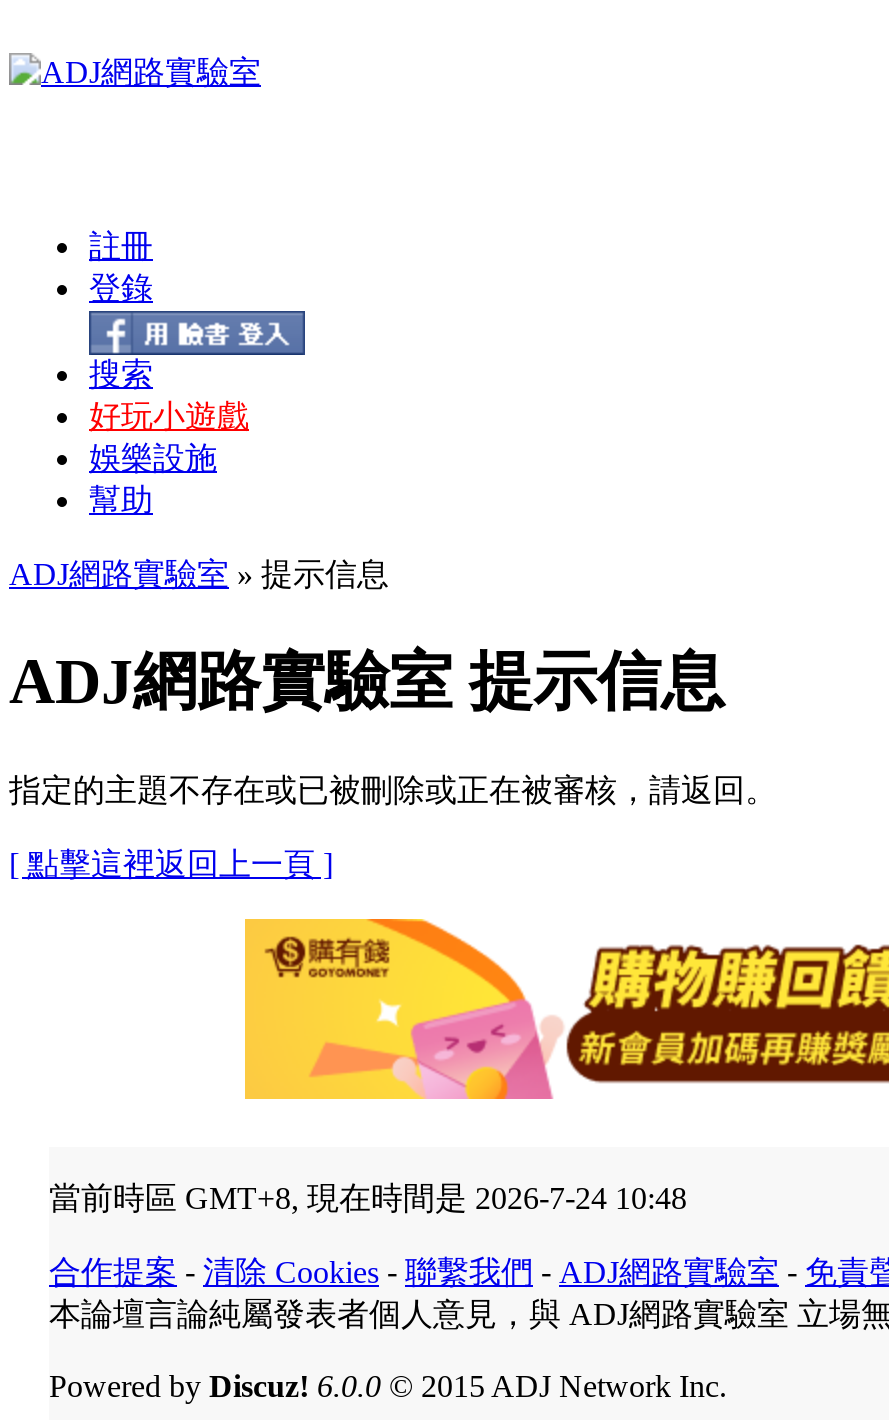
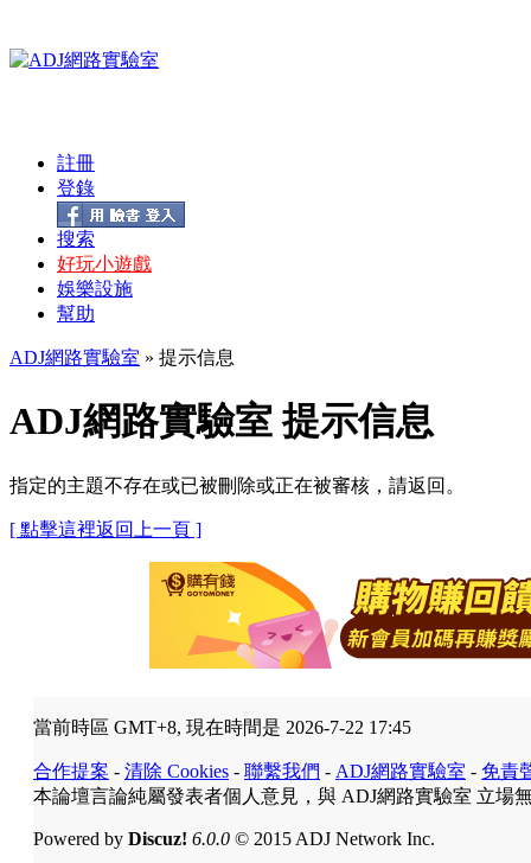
[49,1181,687,1215] 當前時區 GMT+8, 現在時間是 2026-7-24 10:48 -> [33,717,411,737] 當前時區 GMT+8, 現在時間是 2026-7-22 17:45

